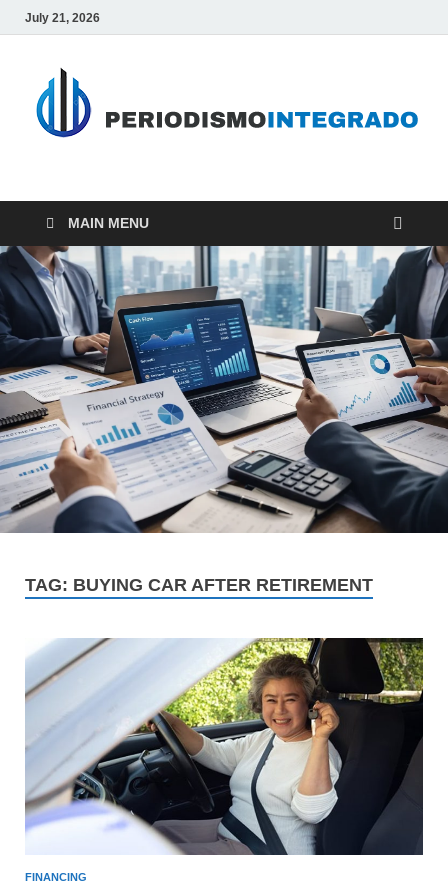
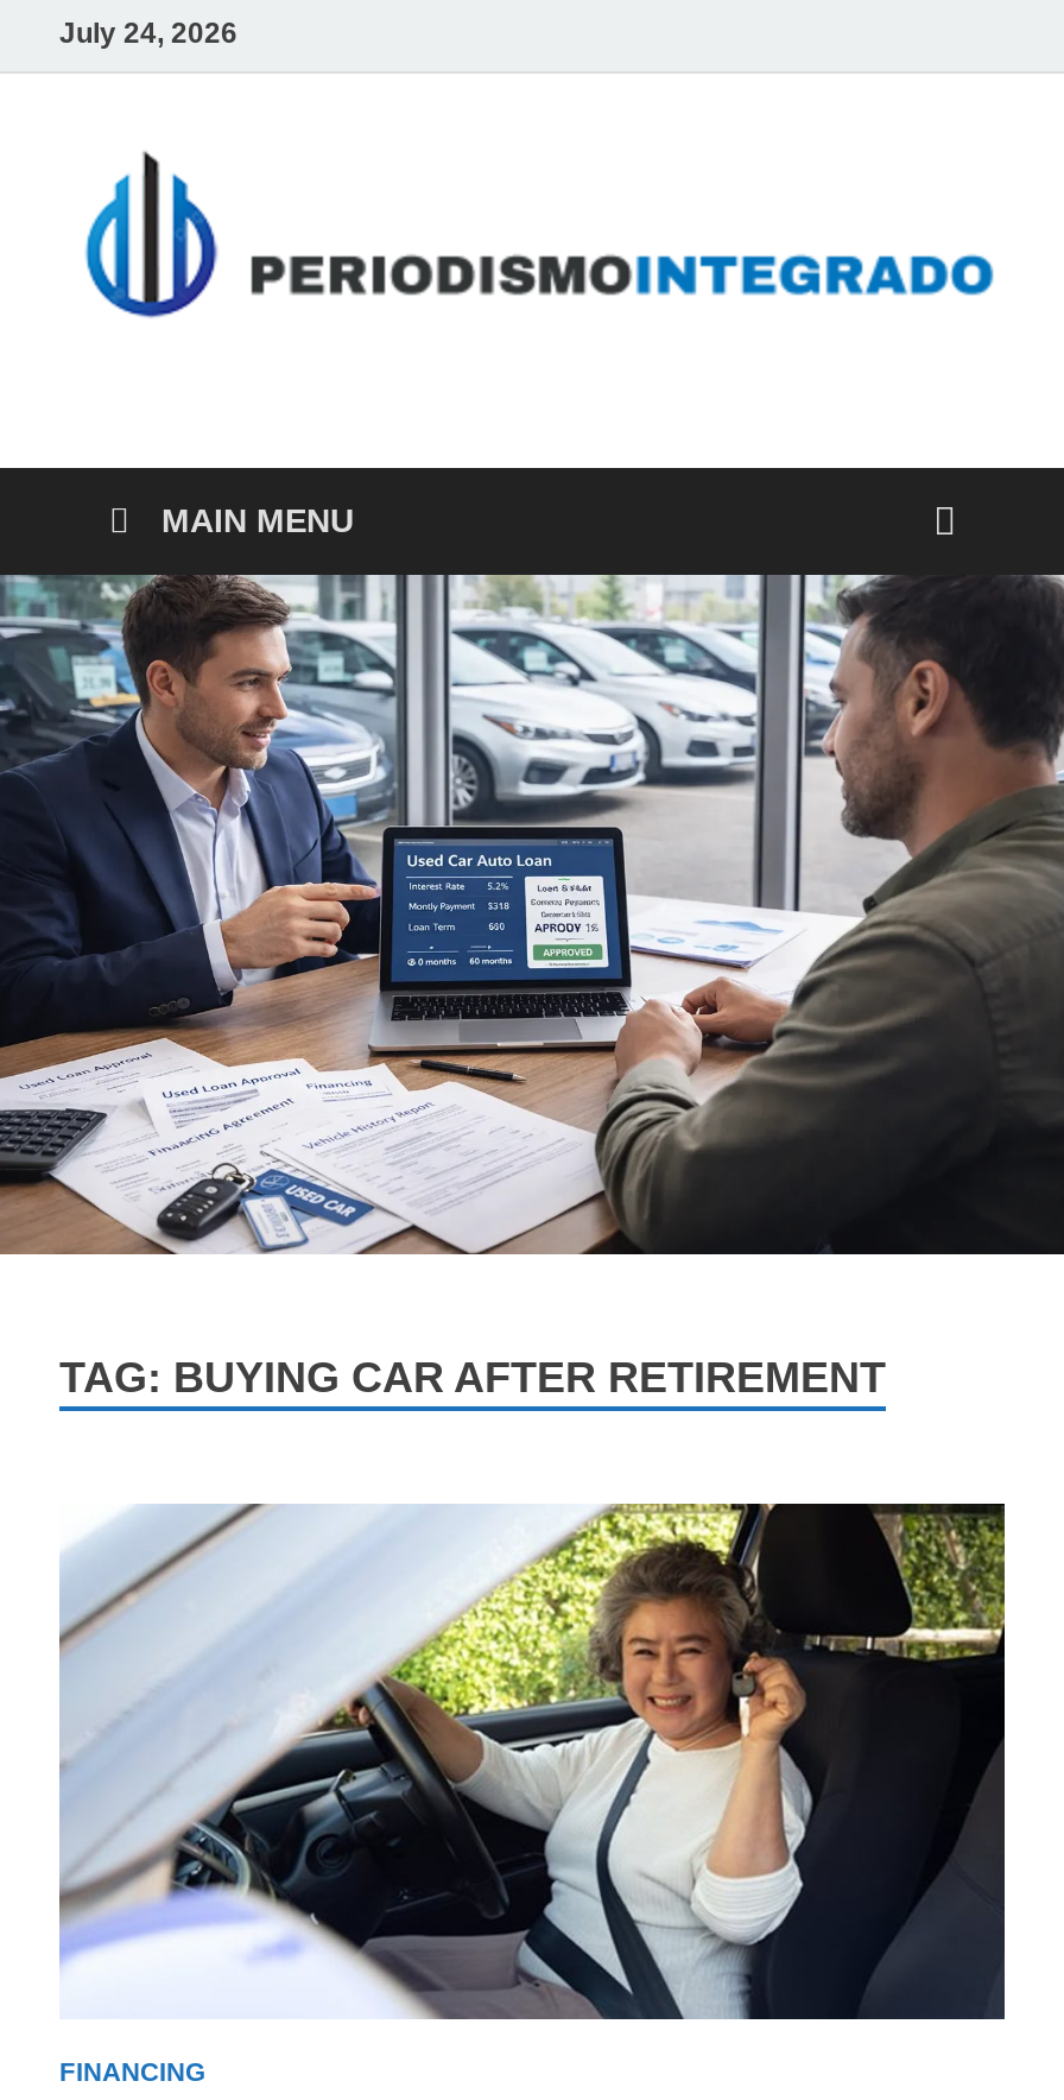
[25,10,100,24] July 21, 2026 -> [59,15,237,49] July 24, 2026
[3,245,445,534] [image] -> [7,573,1057,1257] [image]

